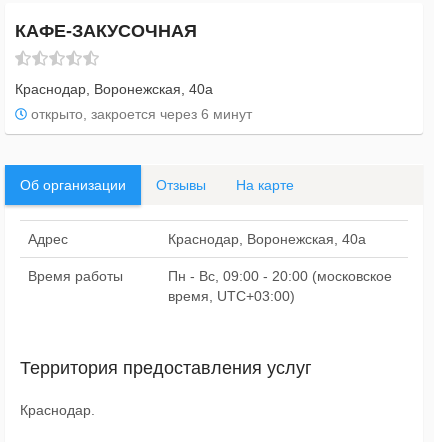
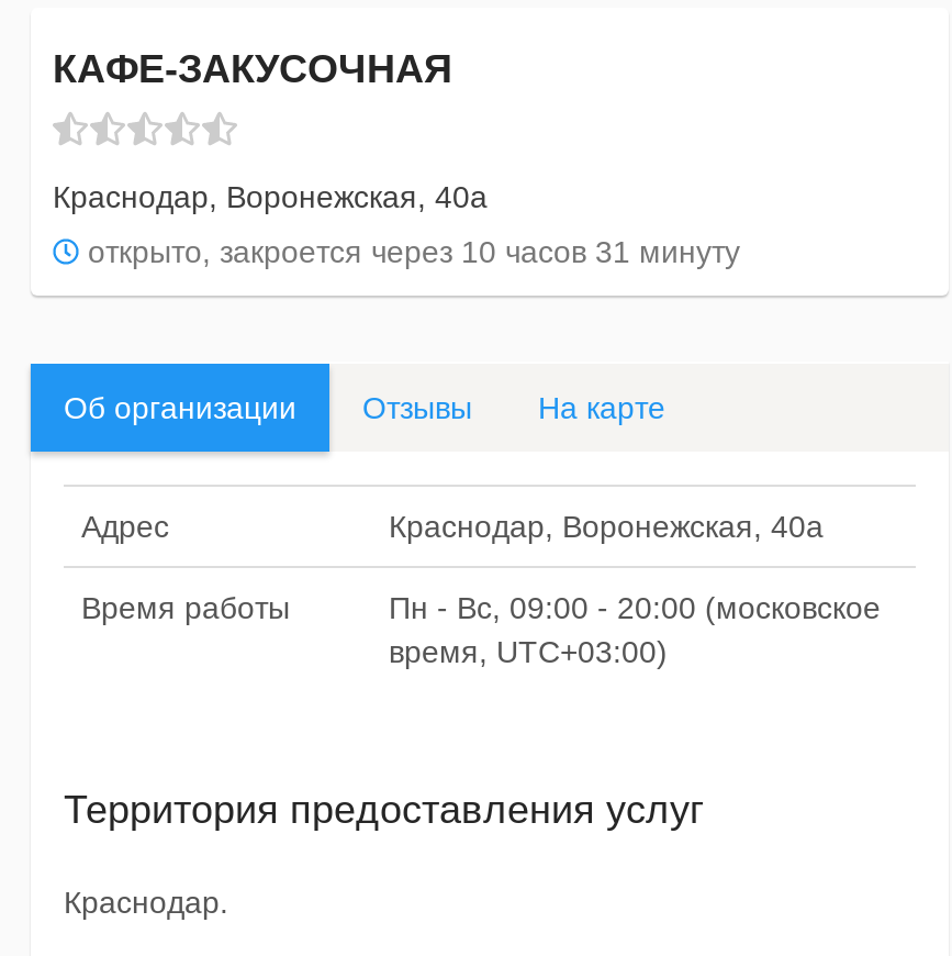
[27,106,252,122] открыто, закроется через 6 минут -> [79,234,740,269] открыто, закроется через 10 часов 31 минуту

